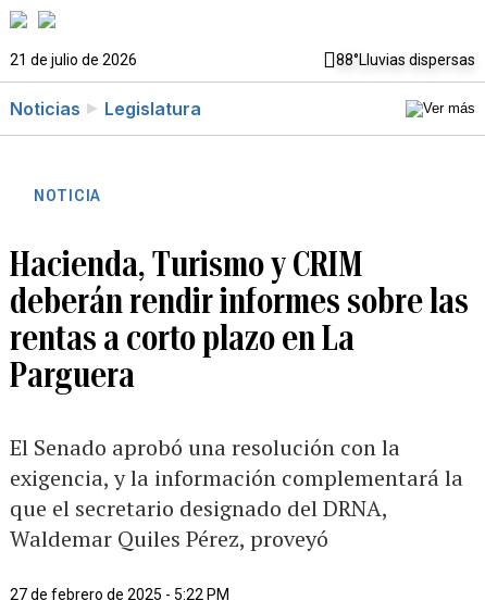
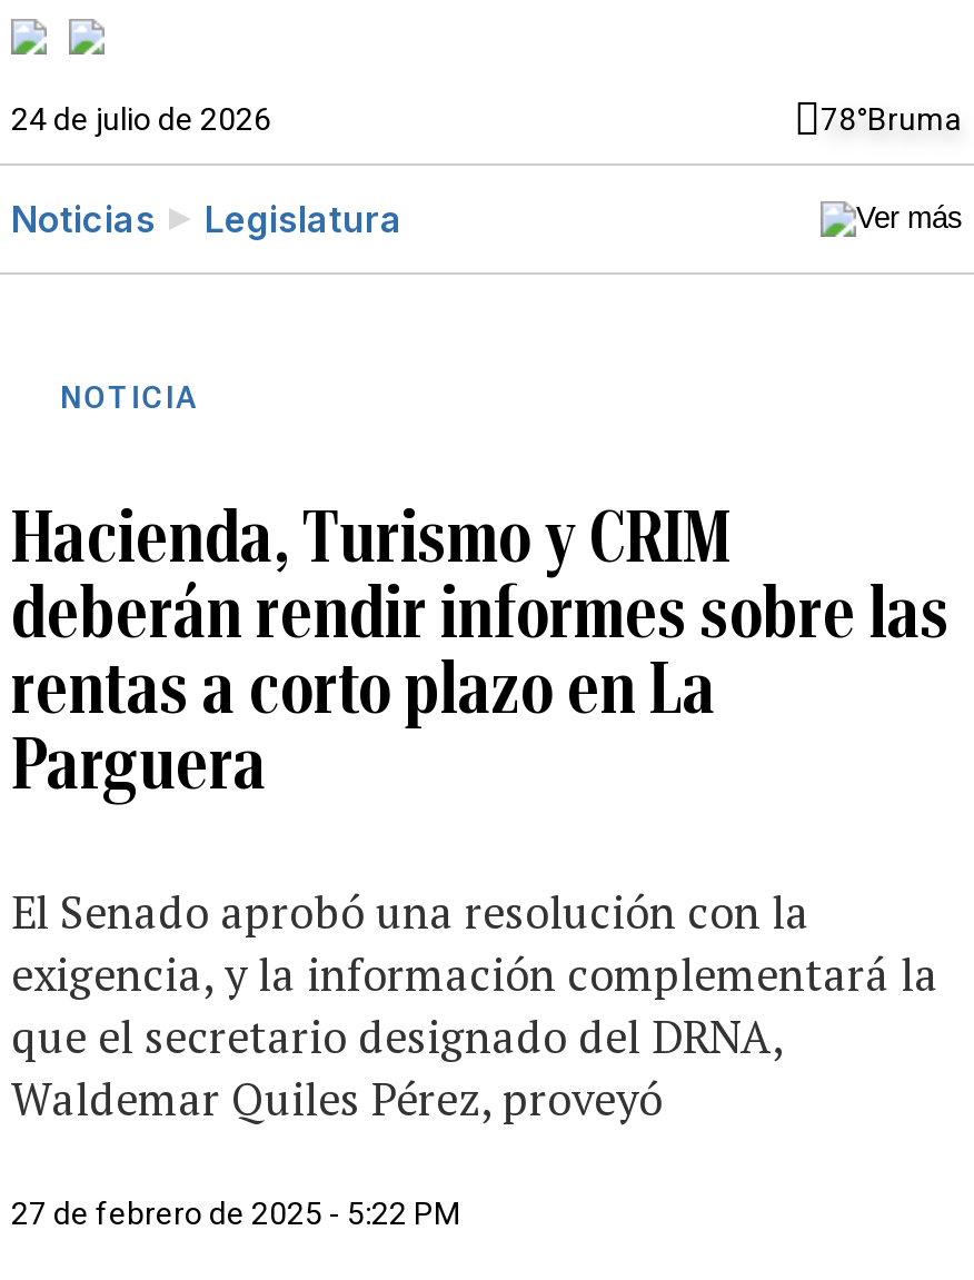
[10,51,475,68] 21 de julio de 2026 | 88°Lluvias dispersas -> [11,101,963,137] 24 de julio de 2026 | 78°Bruma

